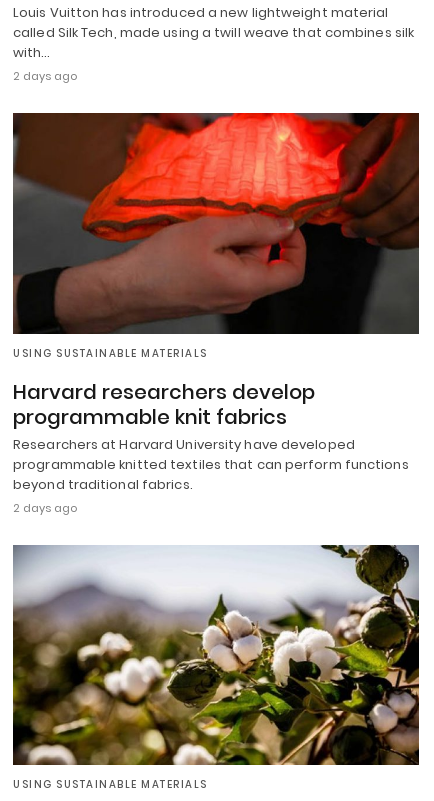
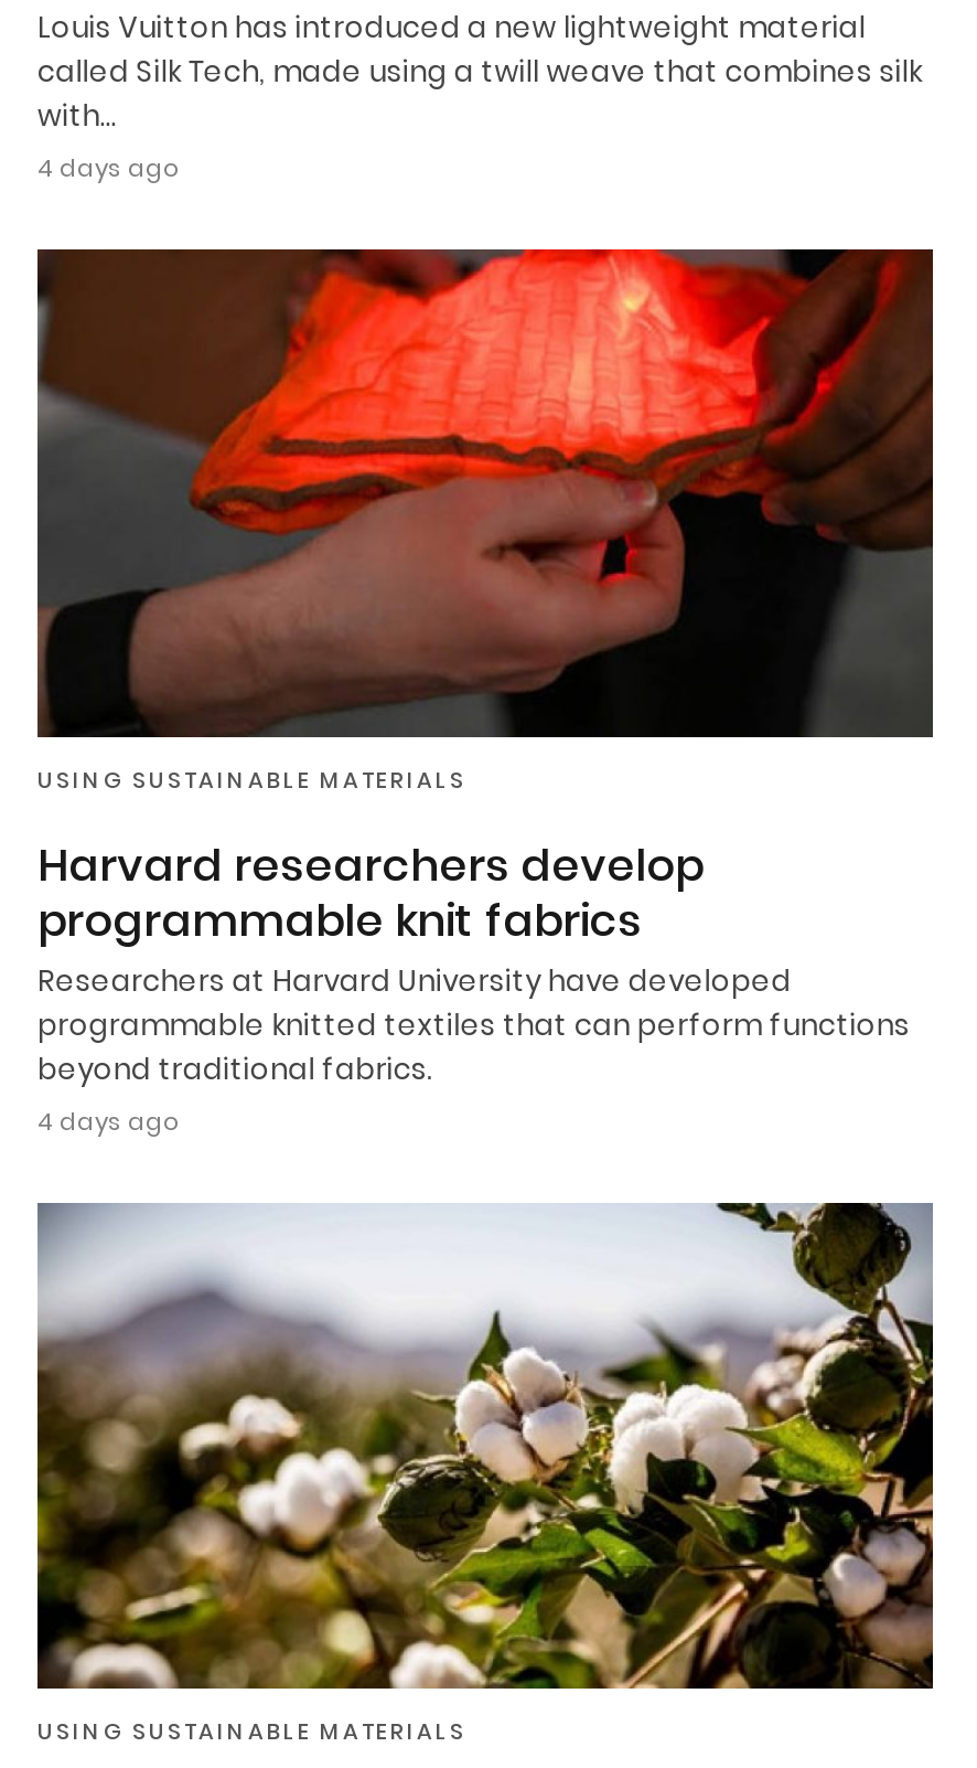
[13,68,77,84] 2 days ago -> [37,151,179,186] 4 days ago
[13,500,77,516] 2 days ago -> [37,1103,179,1138] 4 days ago

